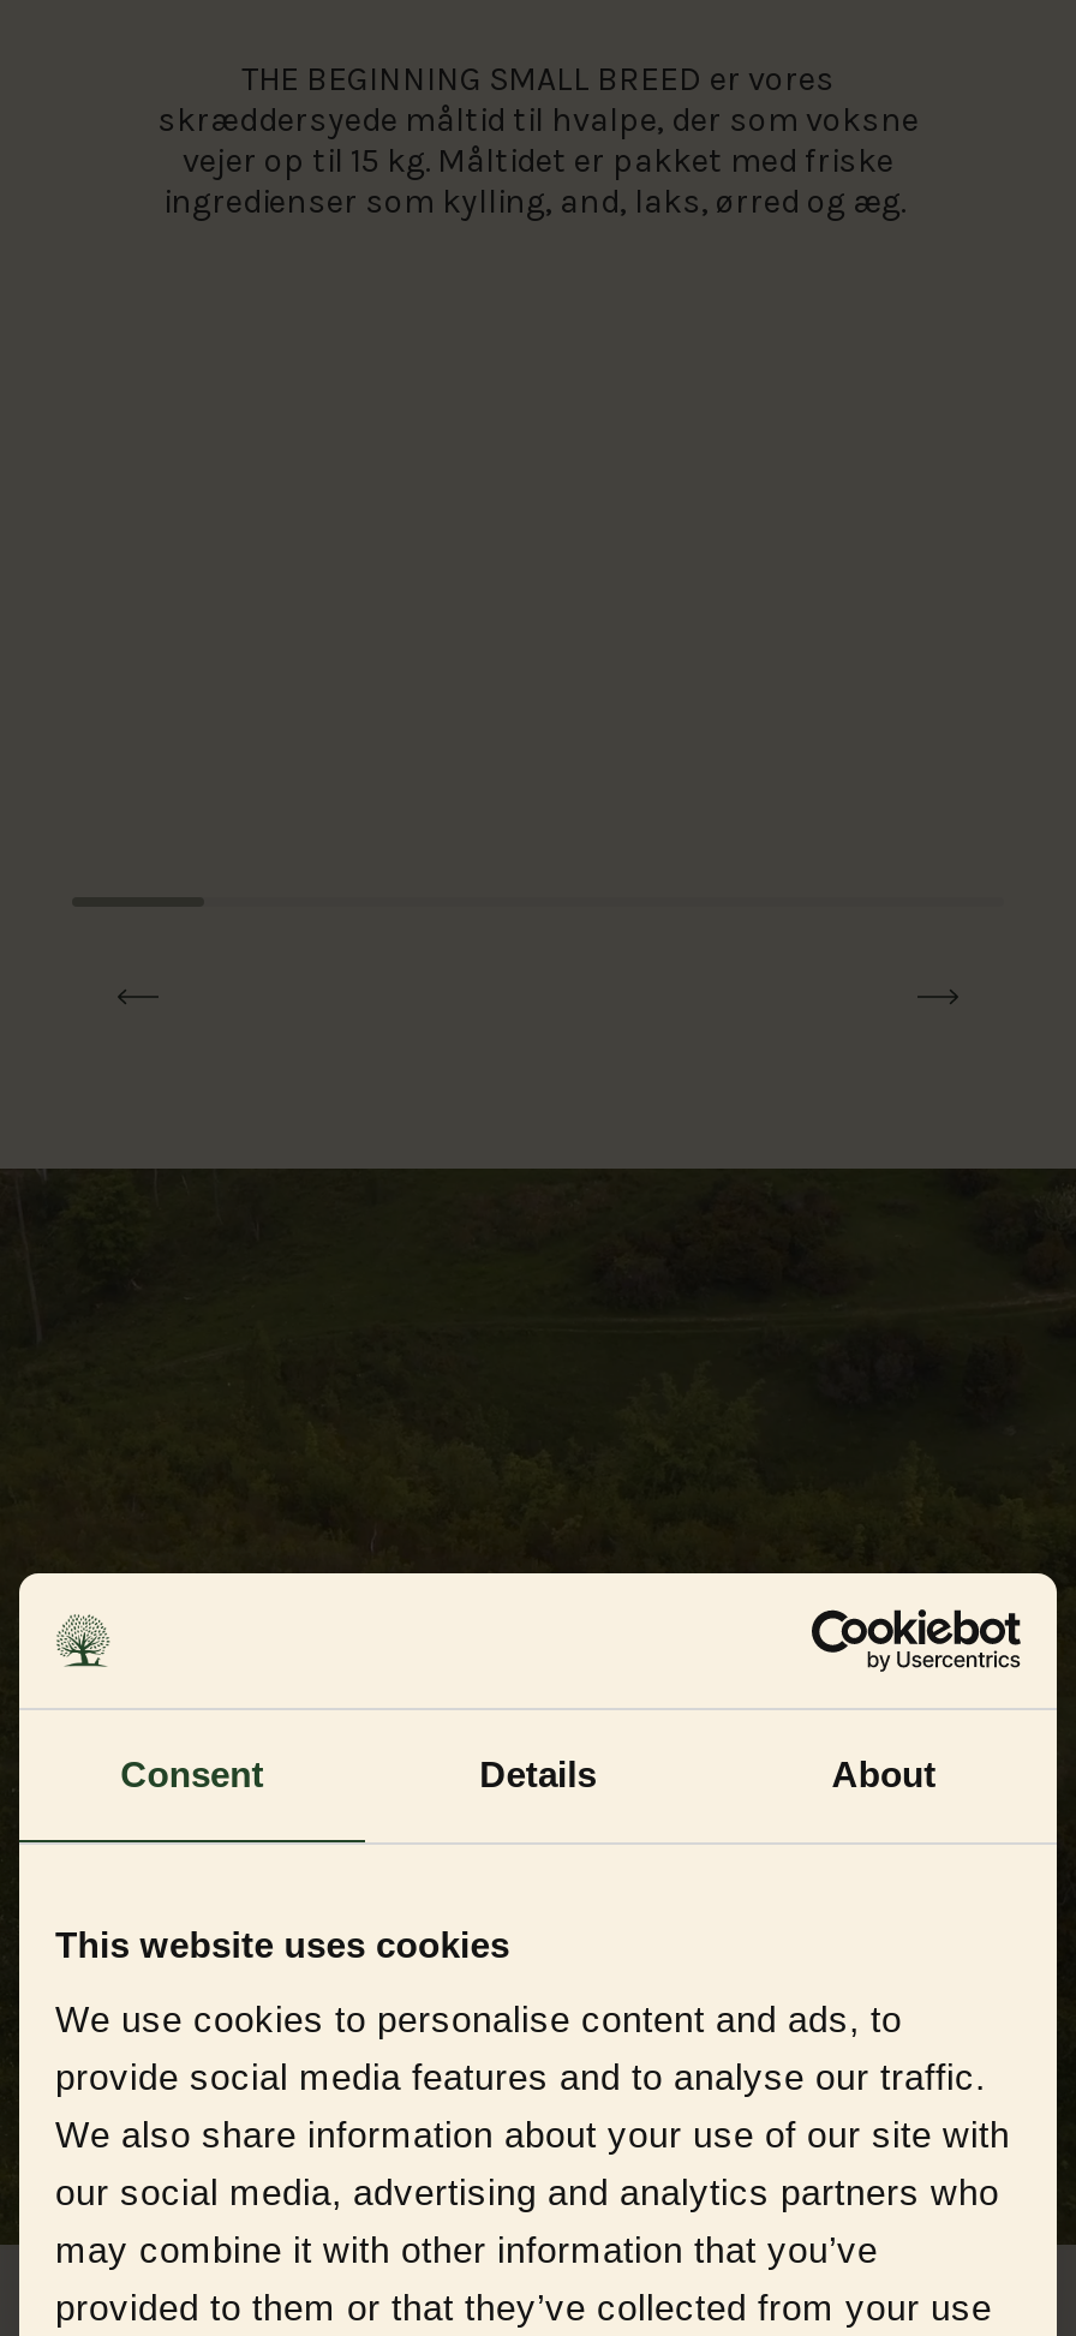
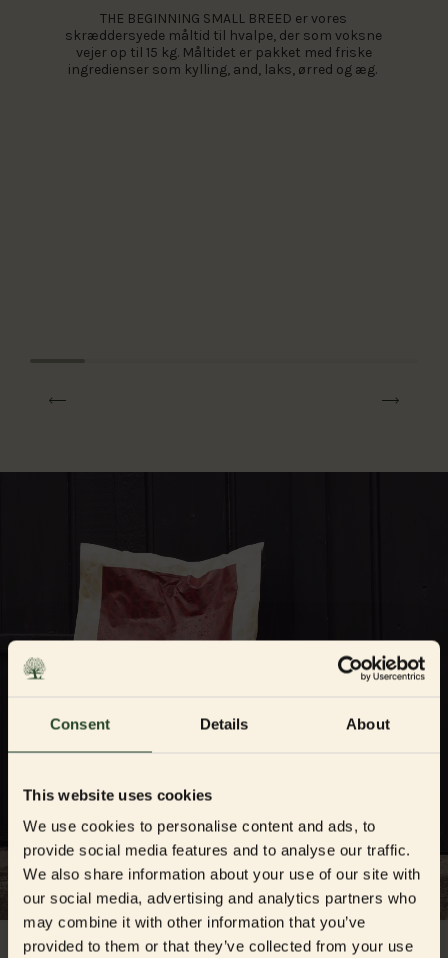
none -> [74,542,264,640] [image]

